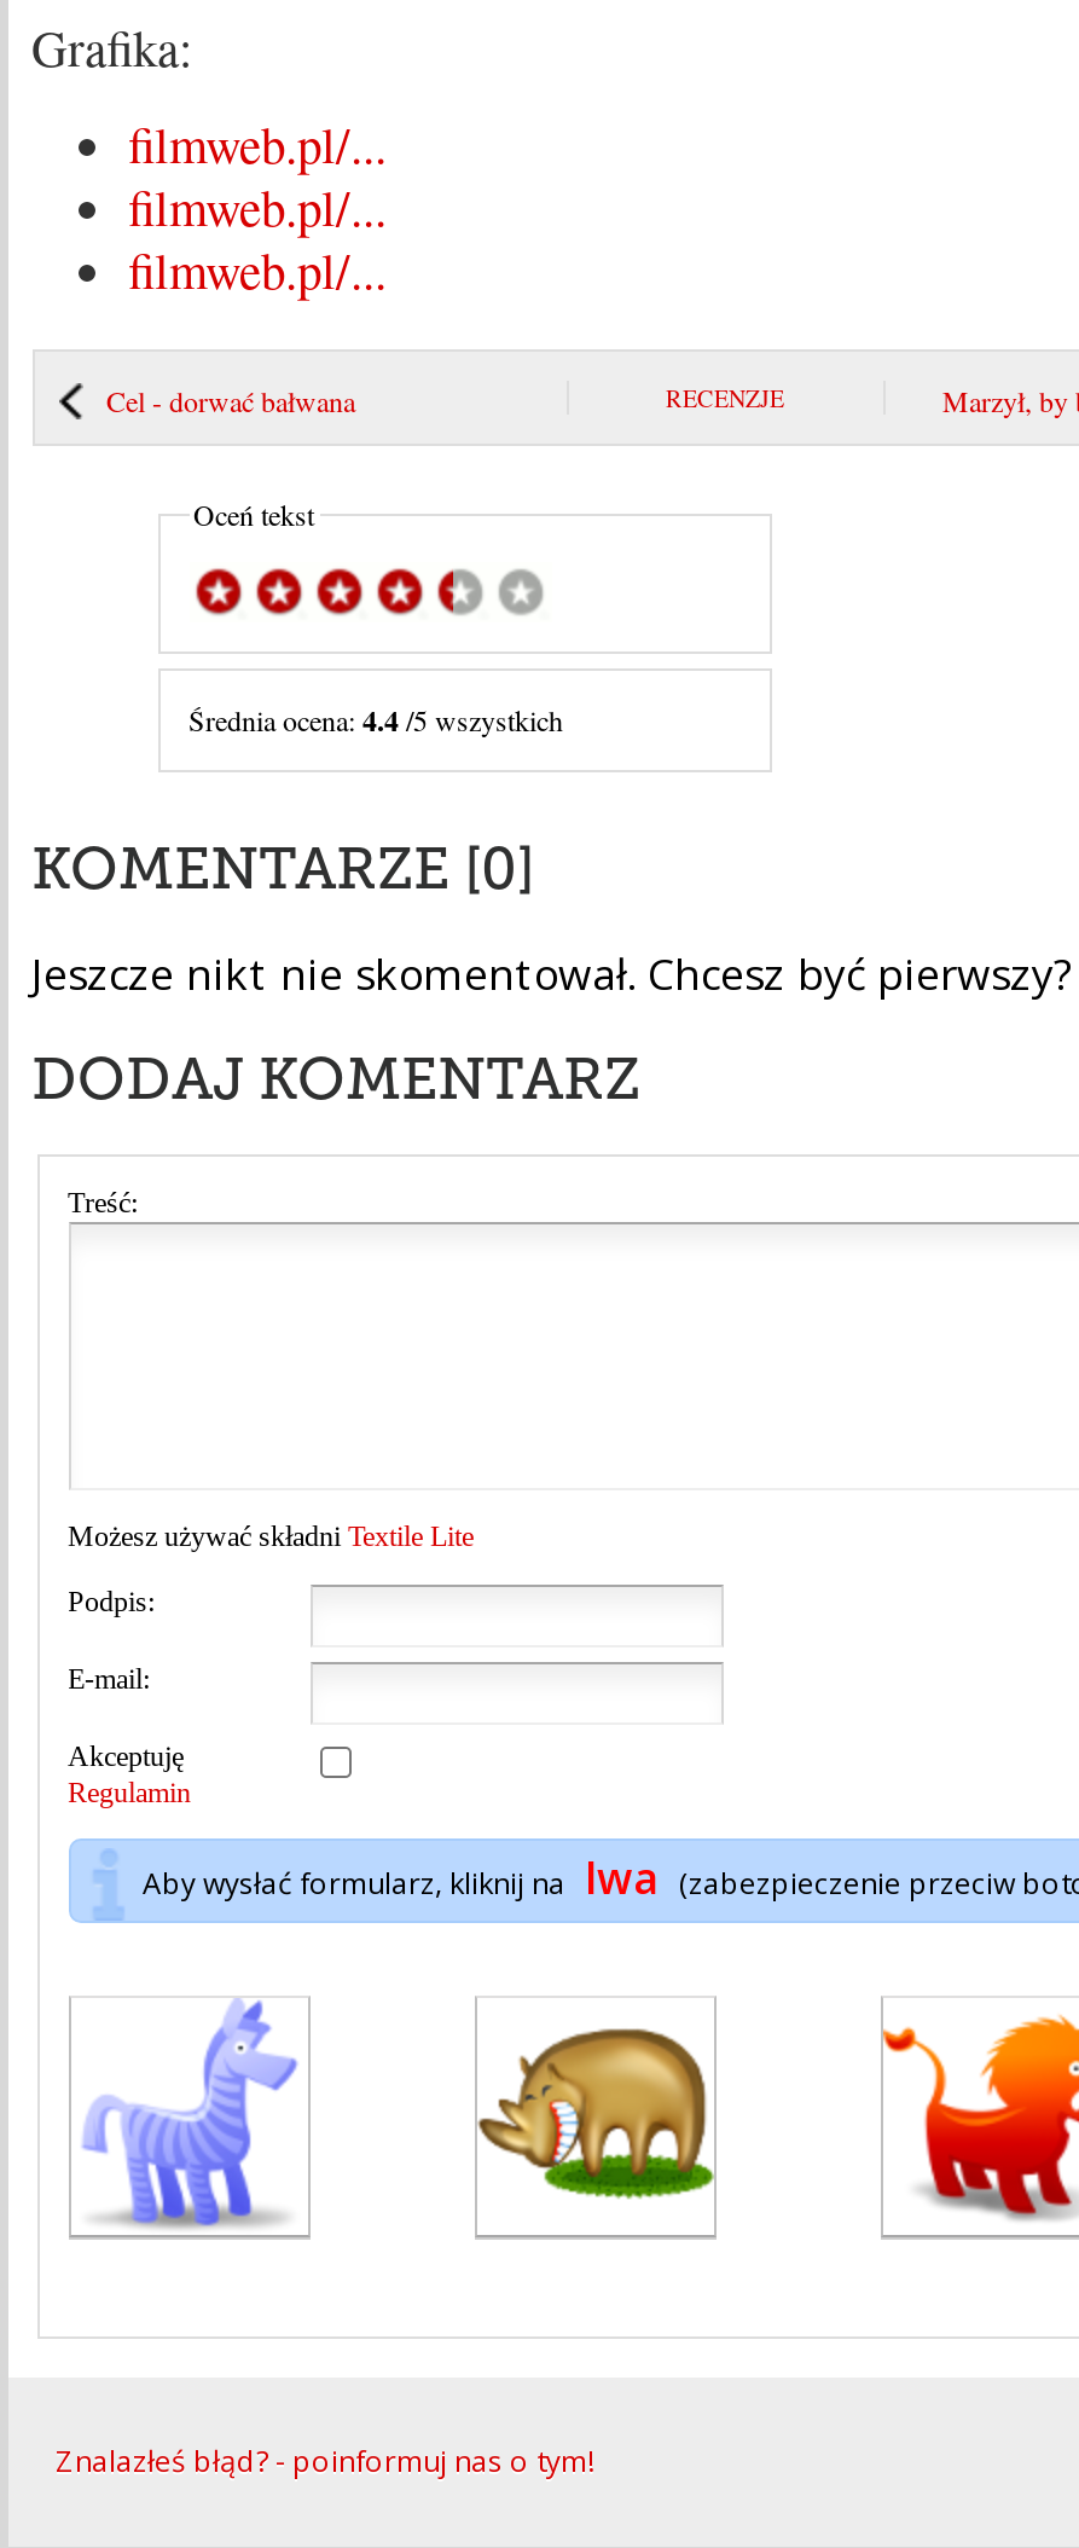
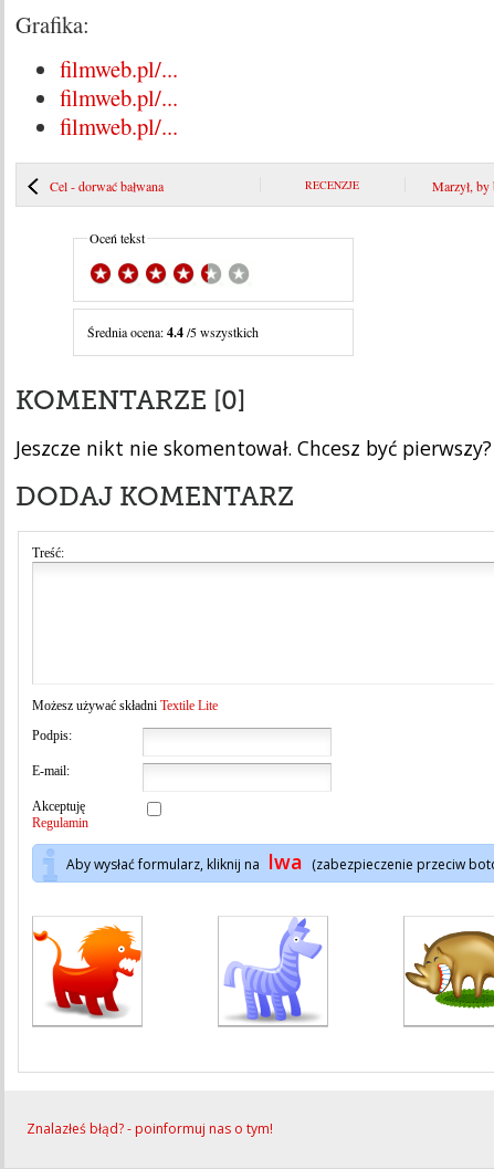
[71,1998,308,2230] [image] -> [32,918,143,1022] [image]
[477,2000,717,2228] [image] -> [219,917,327,1023] [image]
[881,2015,1072,2223] [image] -> [404,926,491,1019] [image]

